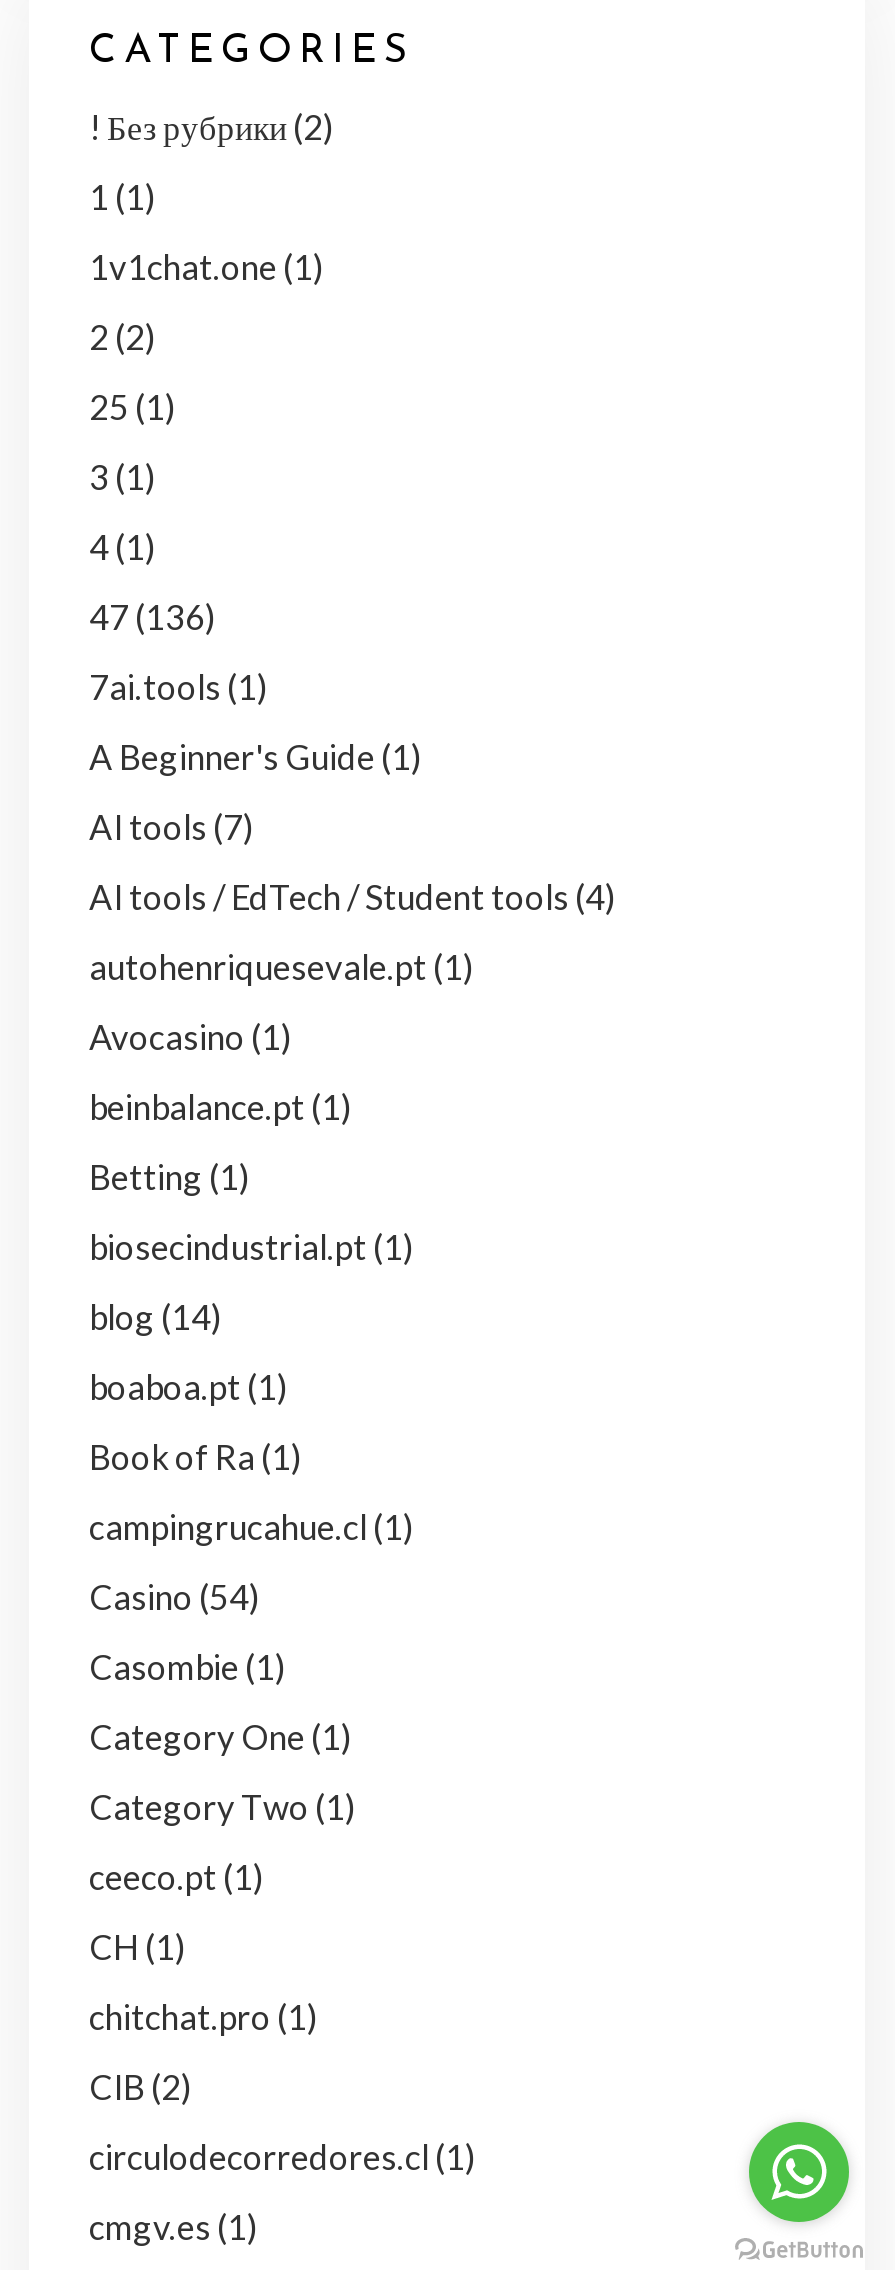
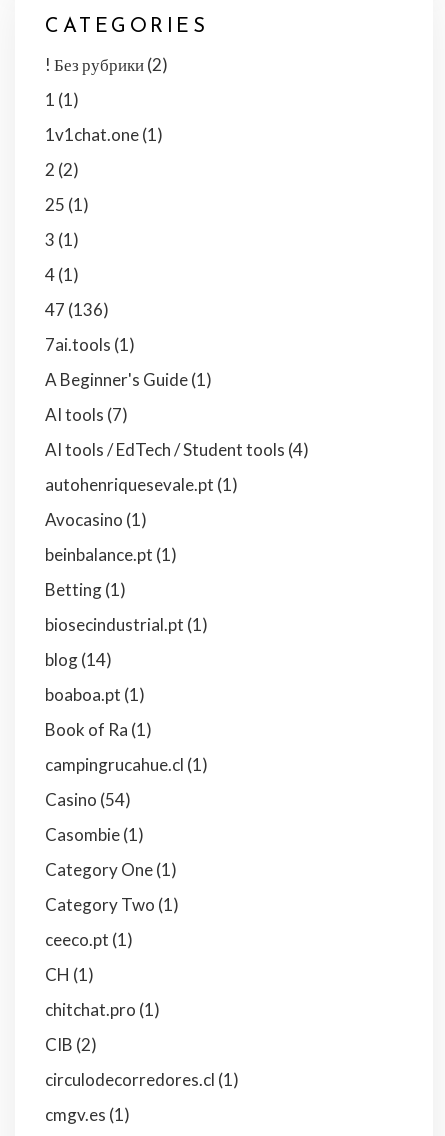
[733,2118,865,2260] [image] -> none

